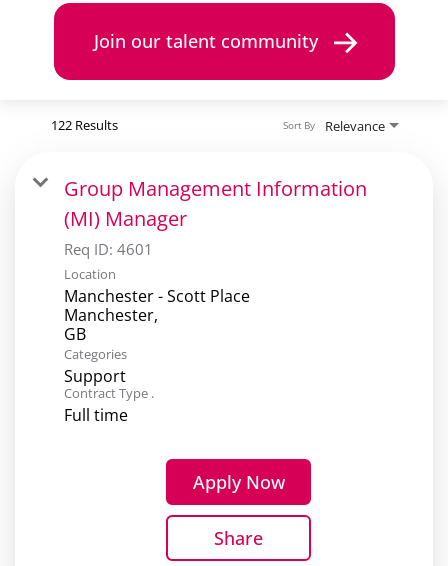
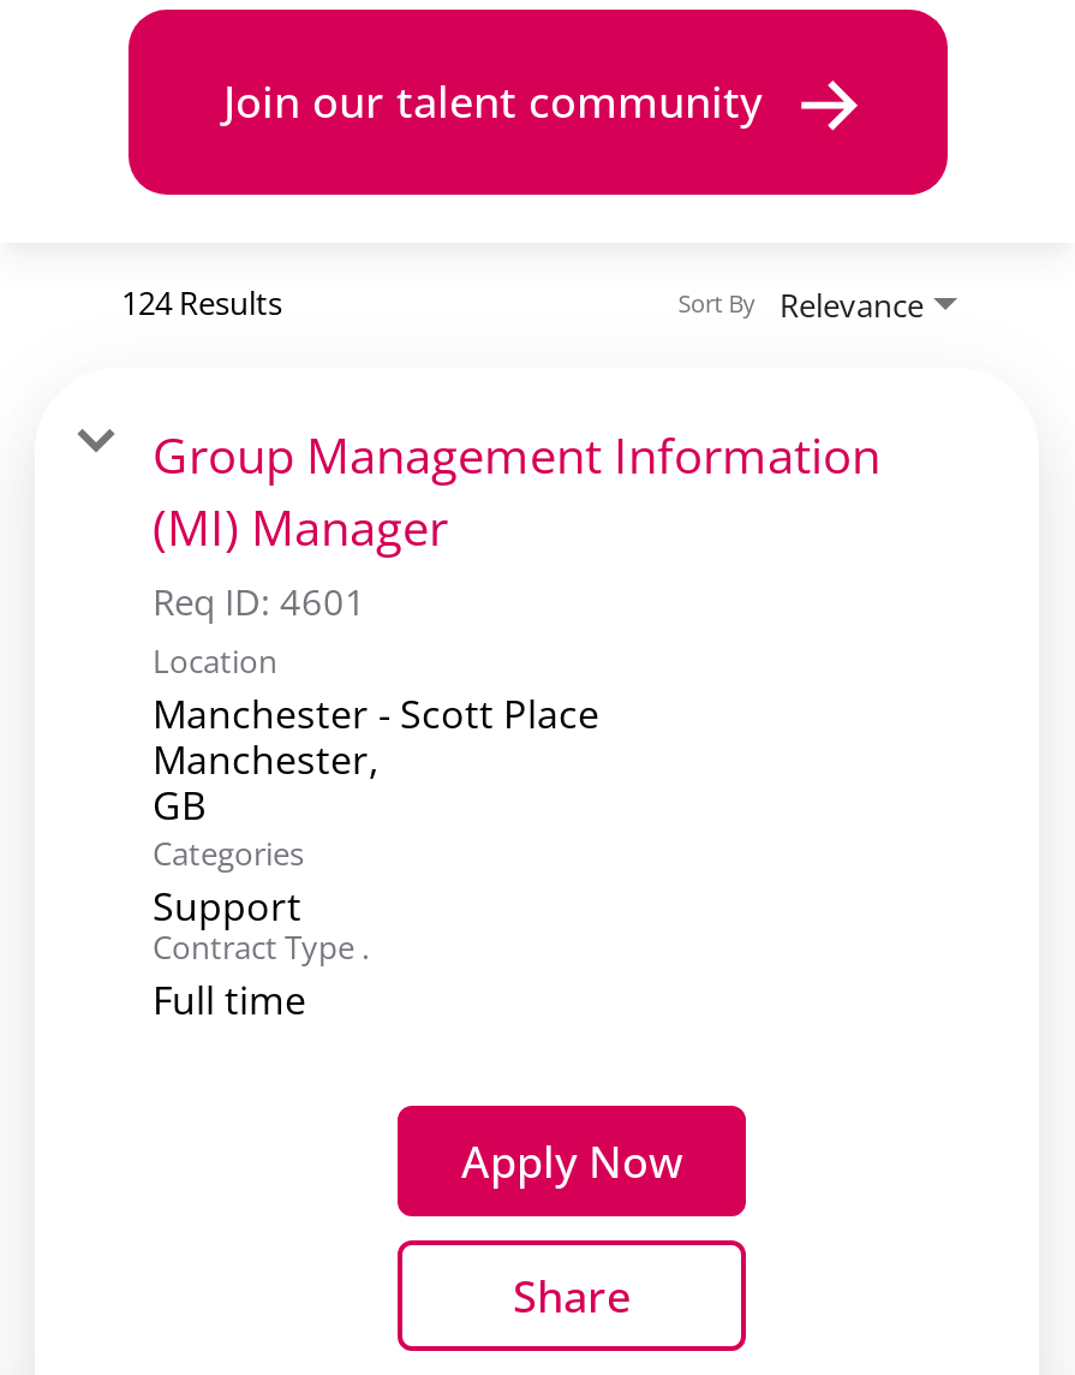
[51,116,118,134] 122 Results -> [121,281,282,324] 124 Results

